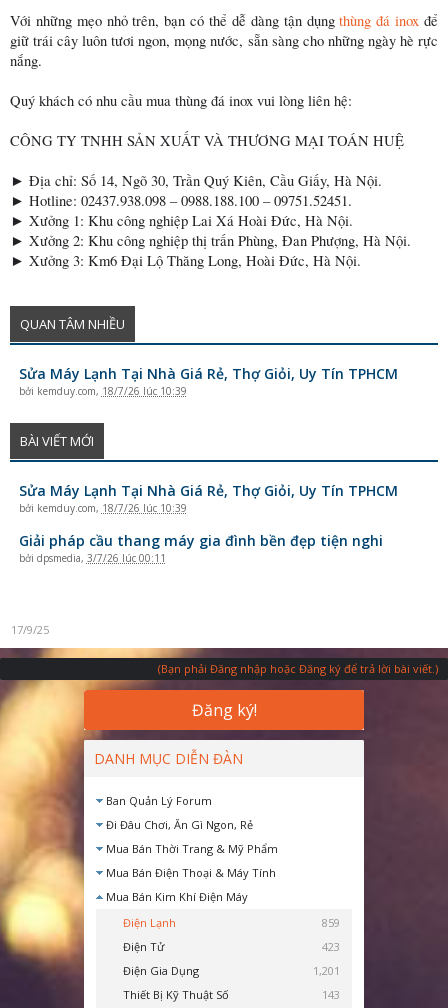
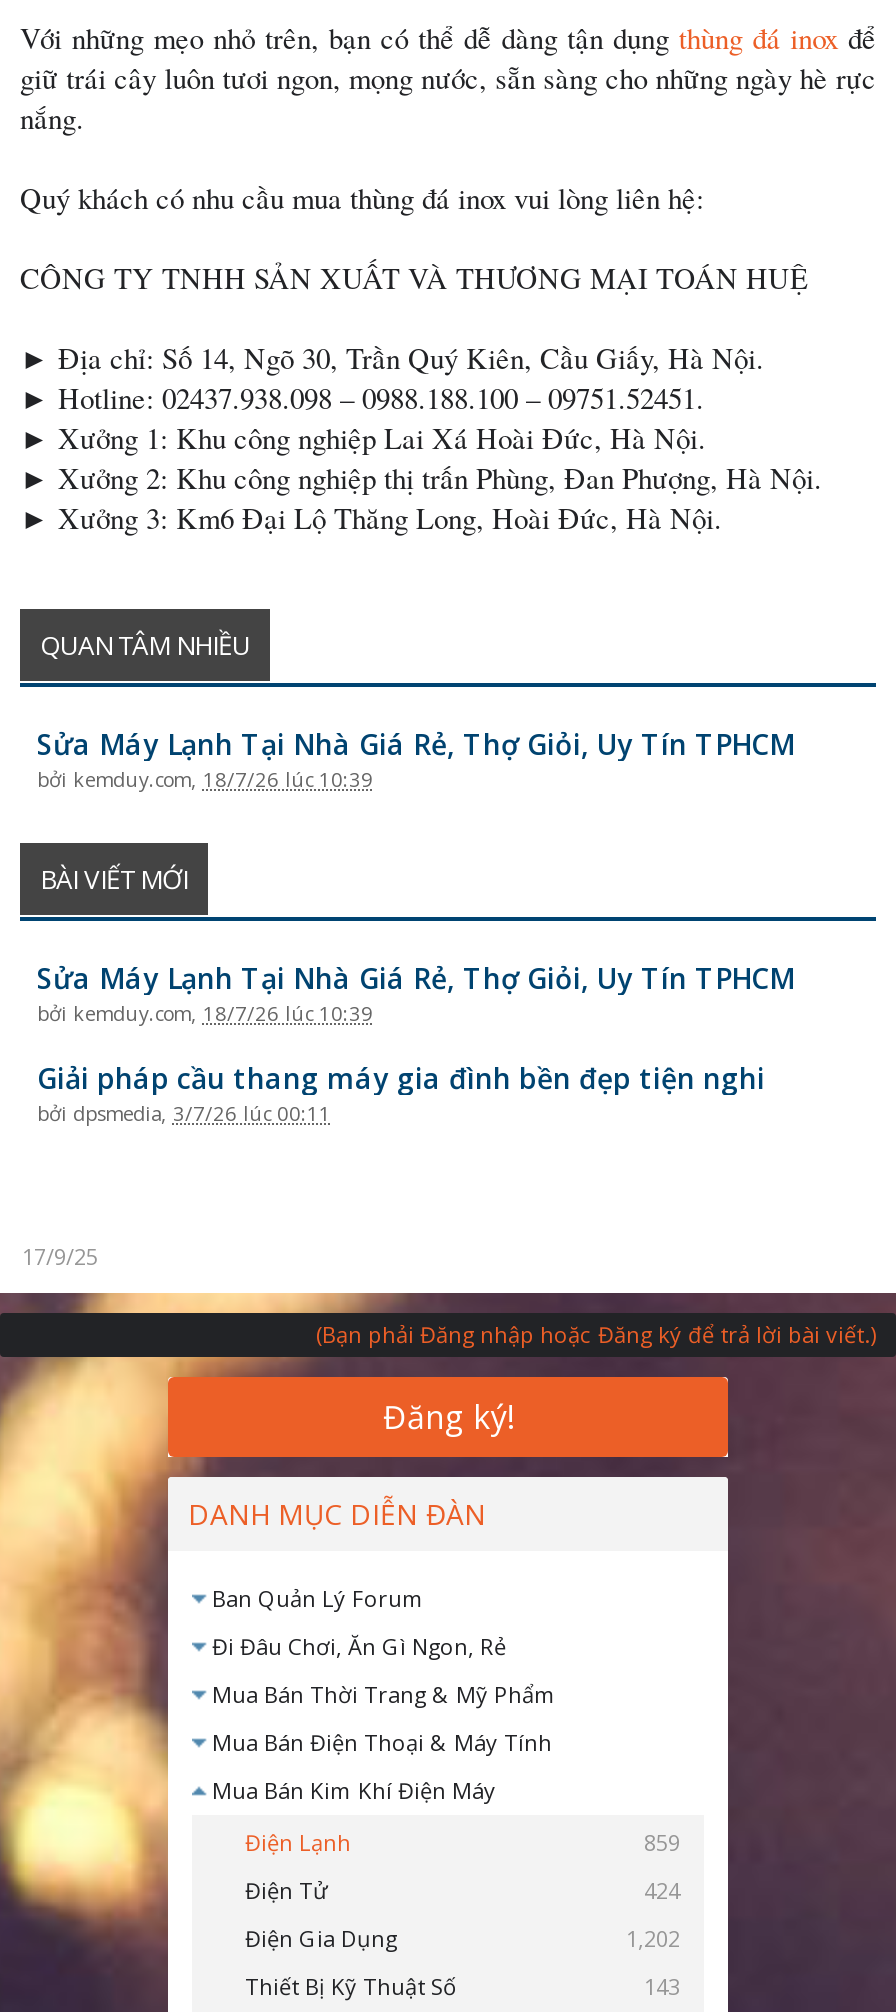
[322,939,340,954] 423 -> [644,1876,680,1906] 424
[313,963,340,978] 1,201 -> [626,1924,680,1954] 1,202

